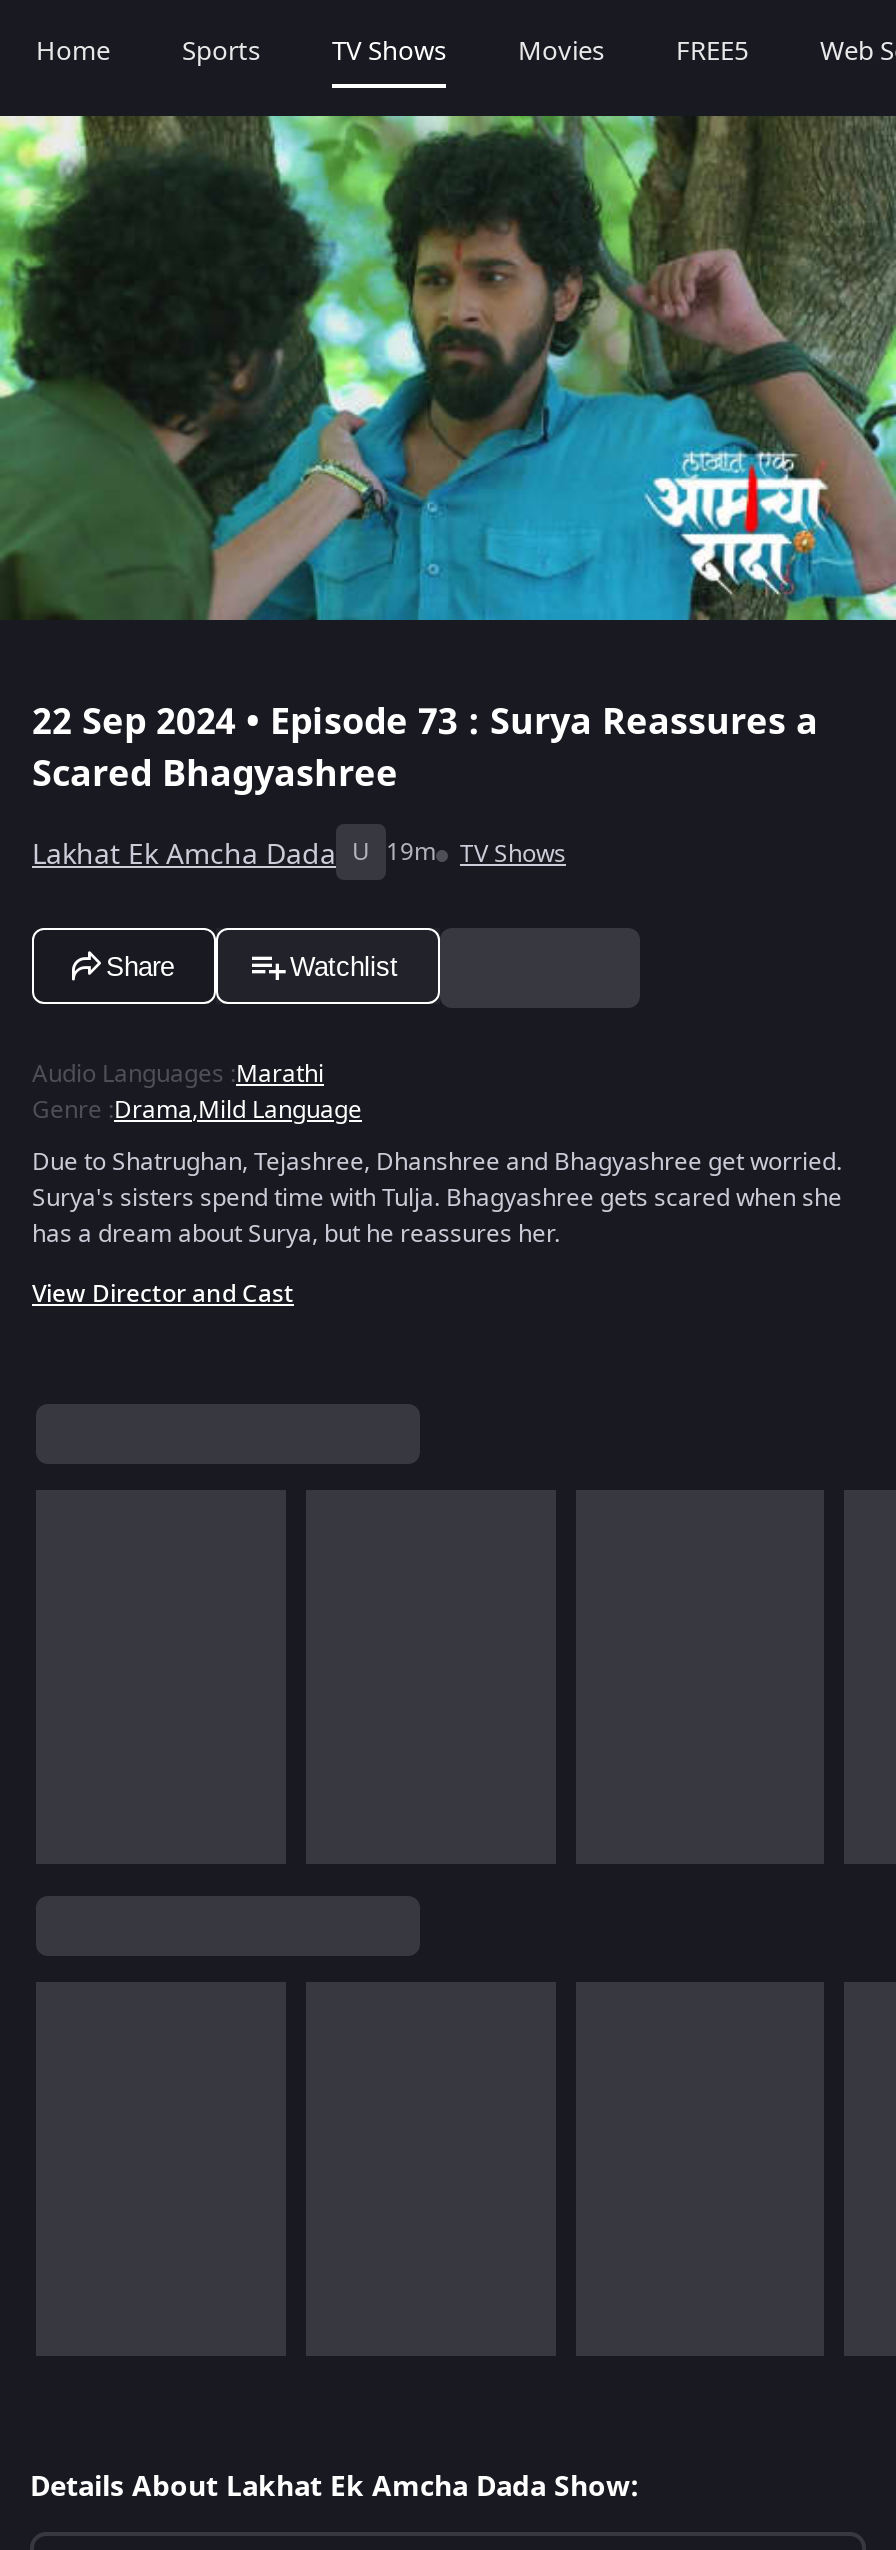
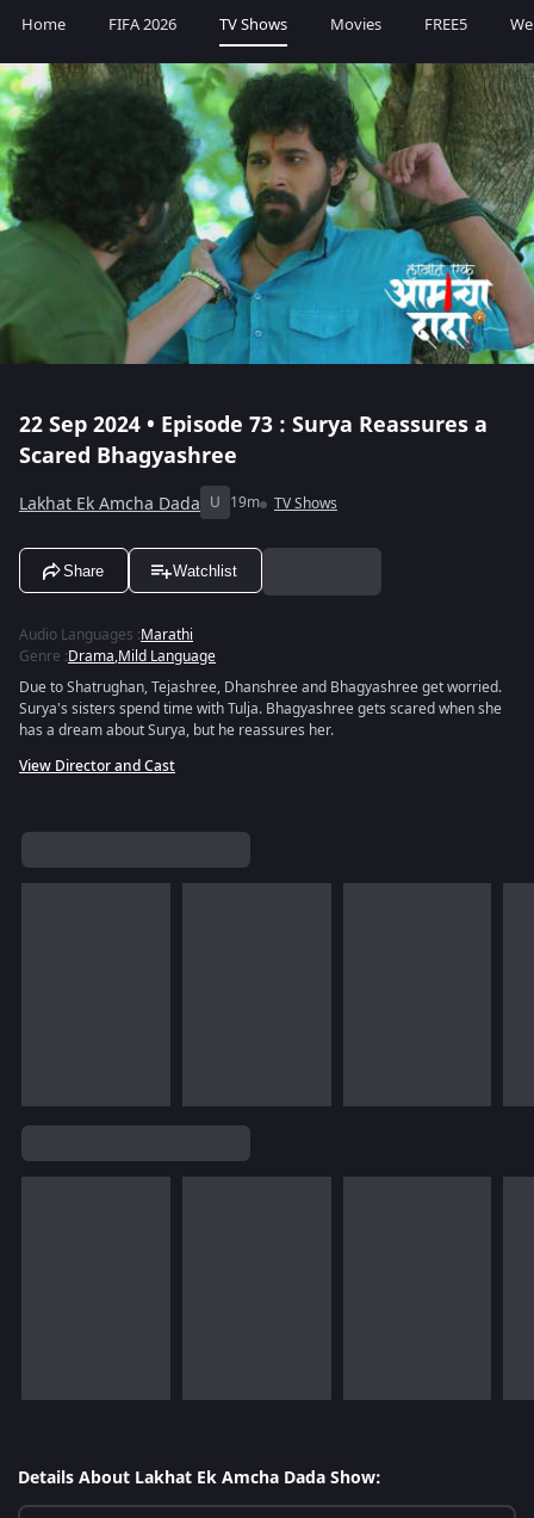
[182,32,260,70] Sports -> [108,13,176,36] FIFA 2026

